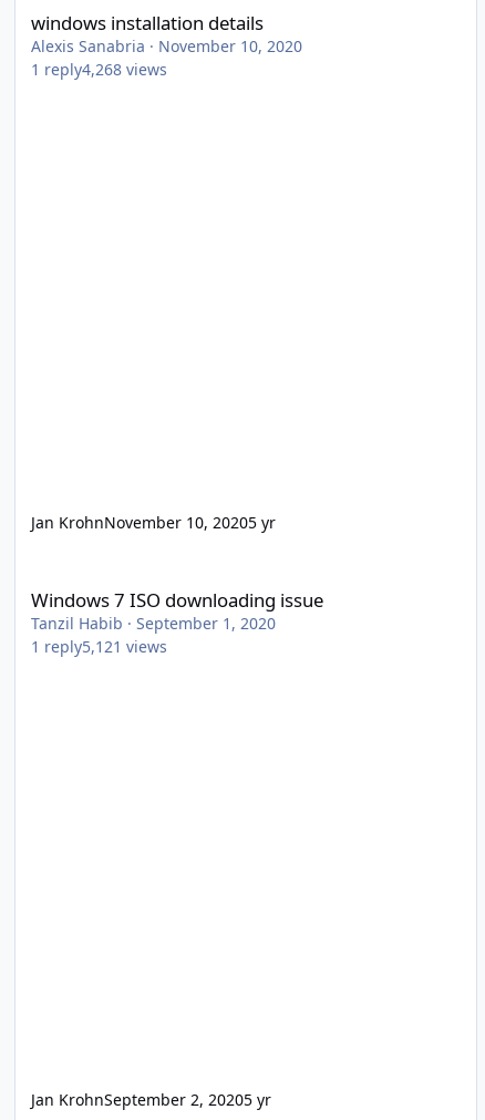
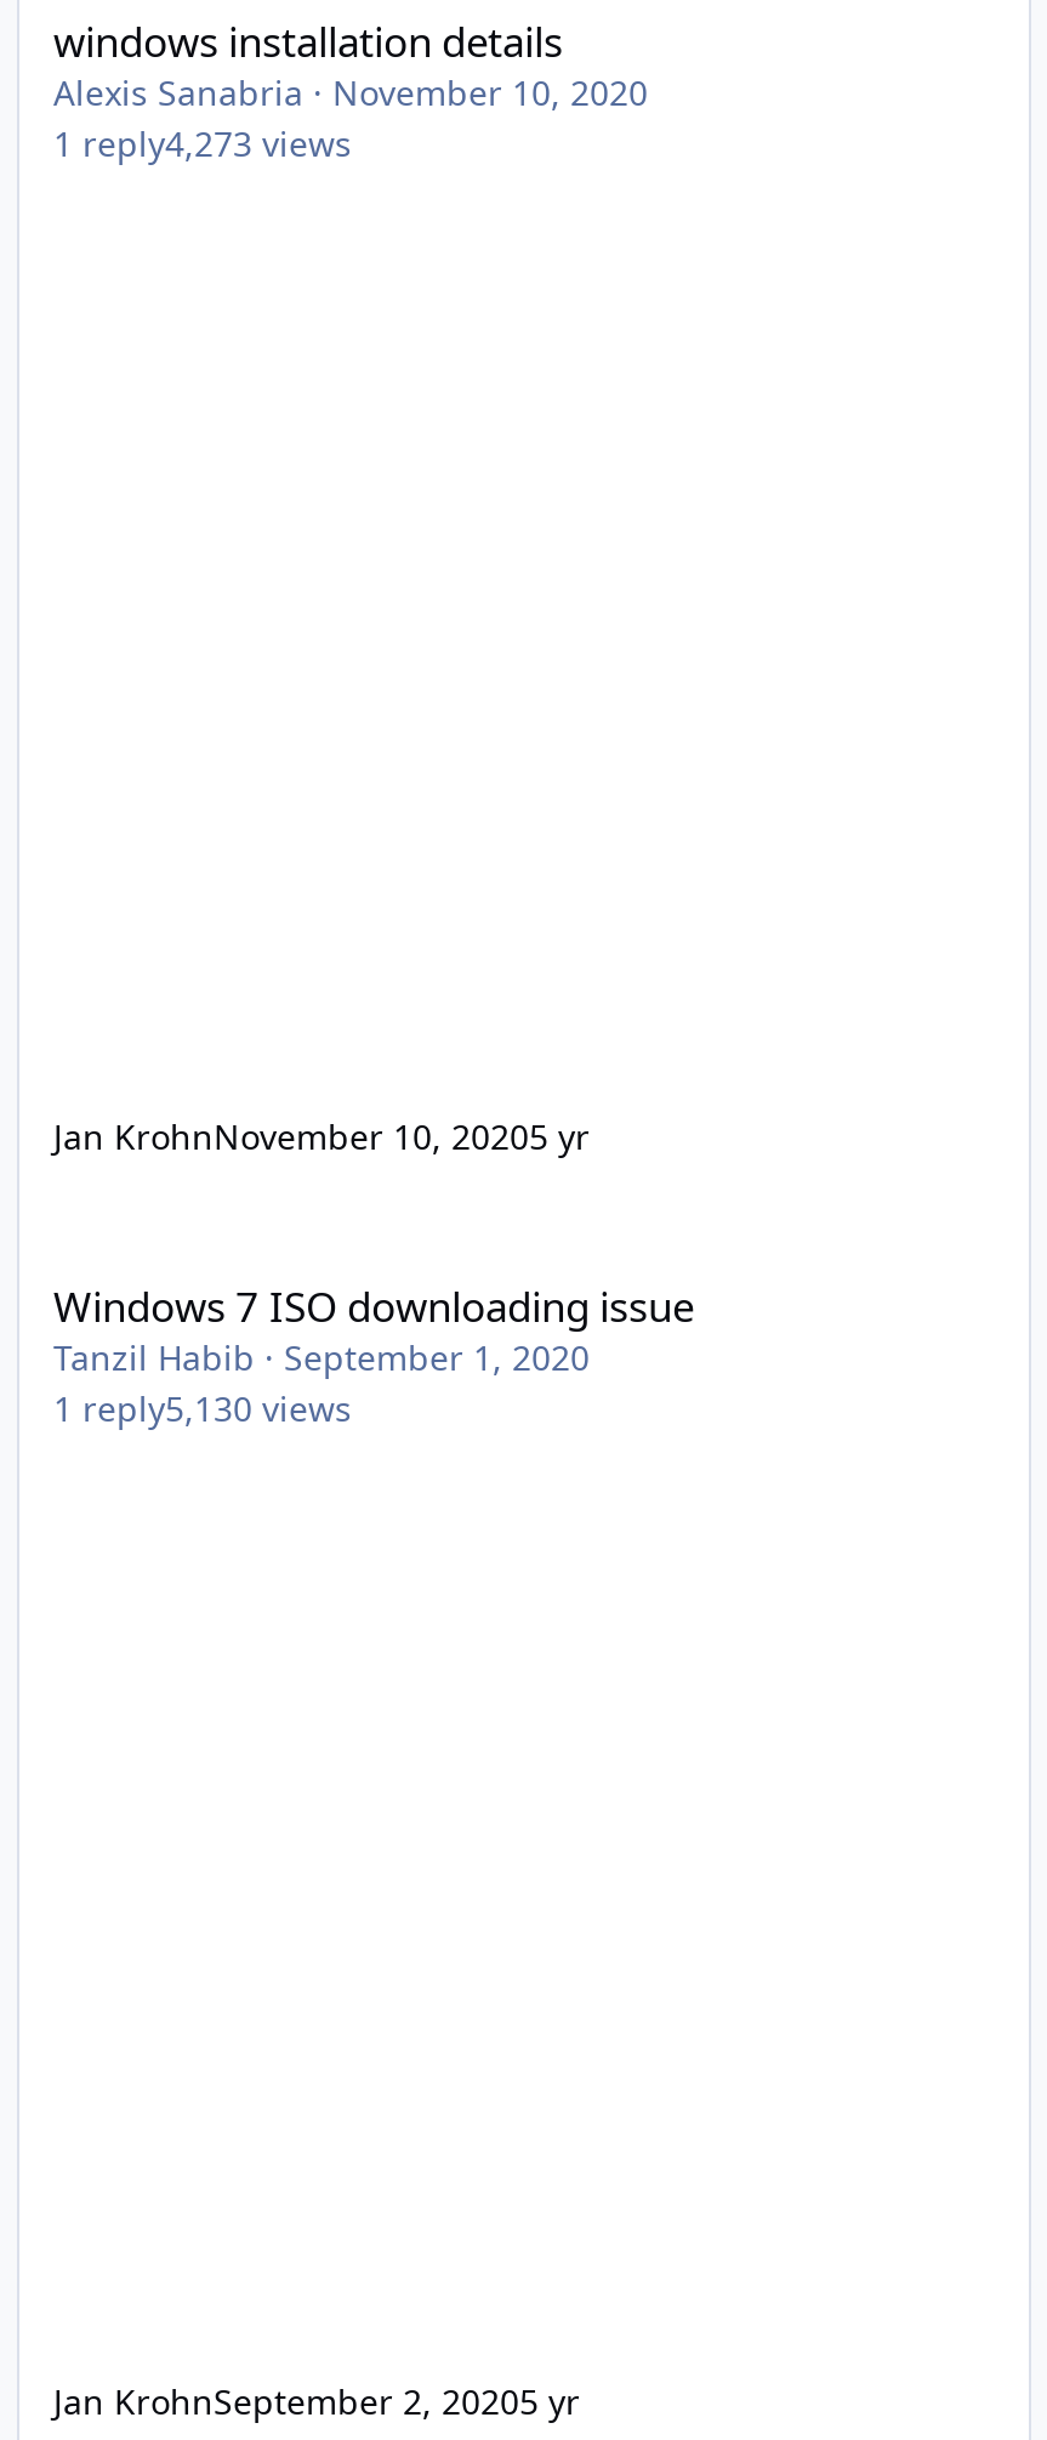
[31,58,167,79] 1 reply4,268 views -> [53,119,352,165] 1 reply4,273 views
[31,635,167,656] 1 reply5,121 views -> [53,1384,352,1430] 1 reply5,130 views

